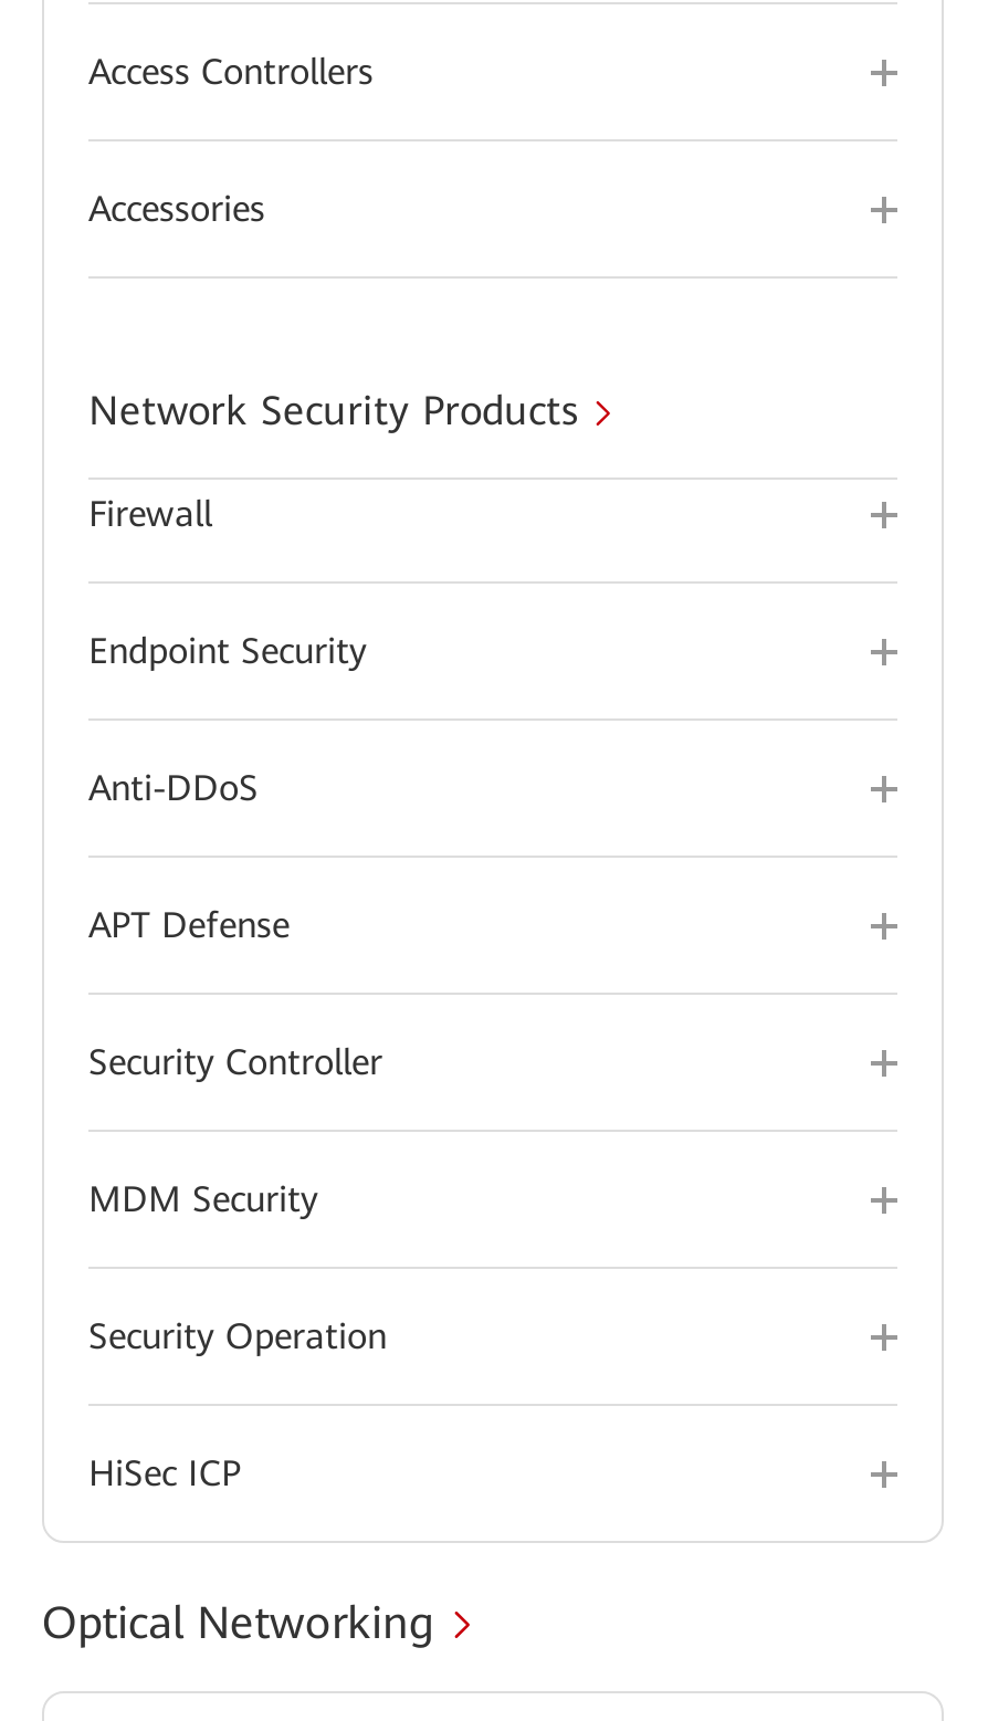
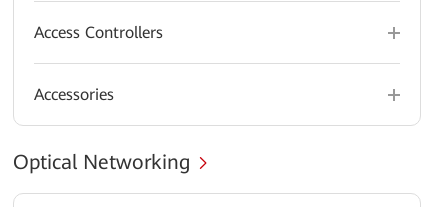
[88,387,579,1494] Network Security Products | Firewall | Endpoint Security | Anti-DDoS | APT Defense | Security Controller | MDM Security | Security Operation | HiSec ICP -> none

